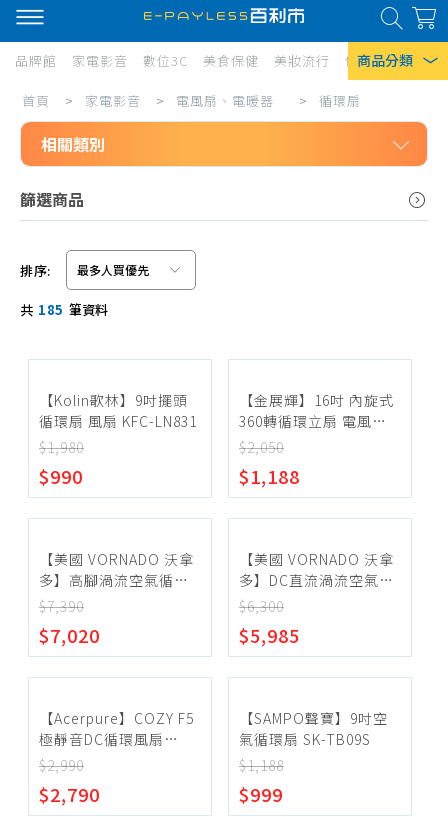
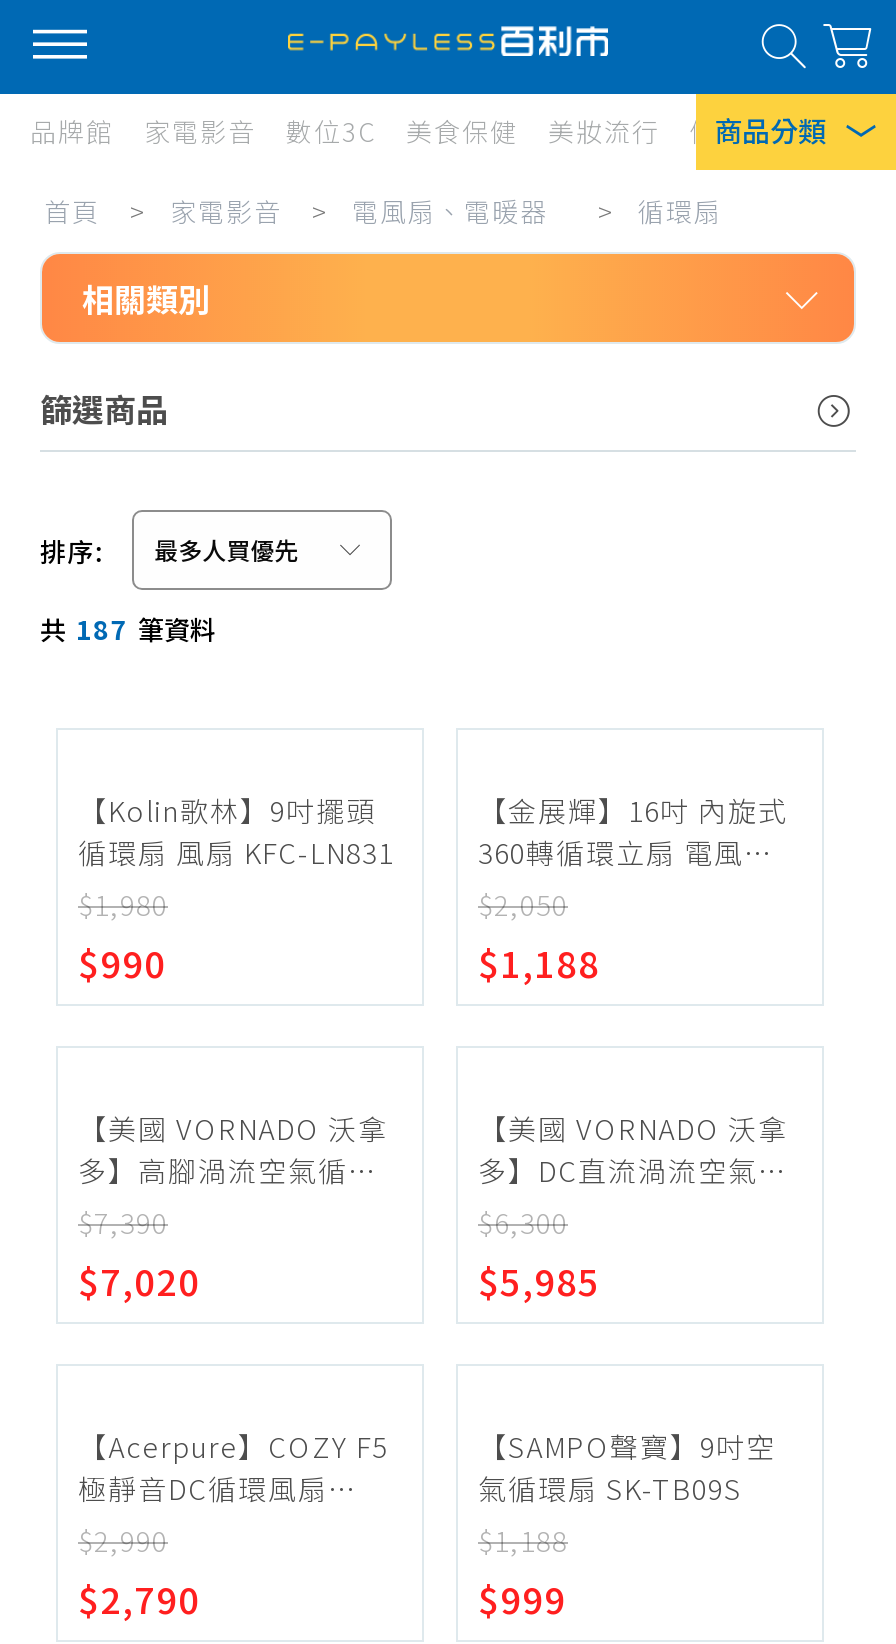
[20,300,108,319] 共 185 筆資料 -> [40,610,216,648] 共 187 筆資料

